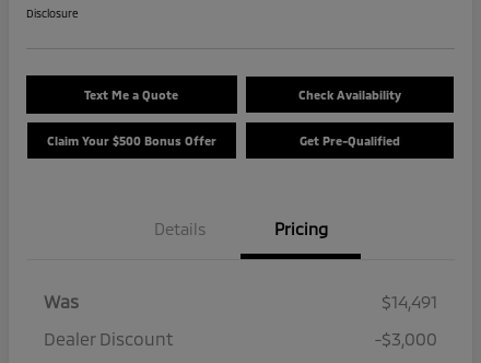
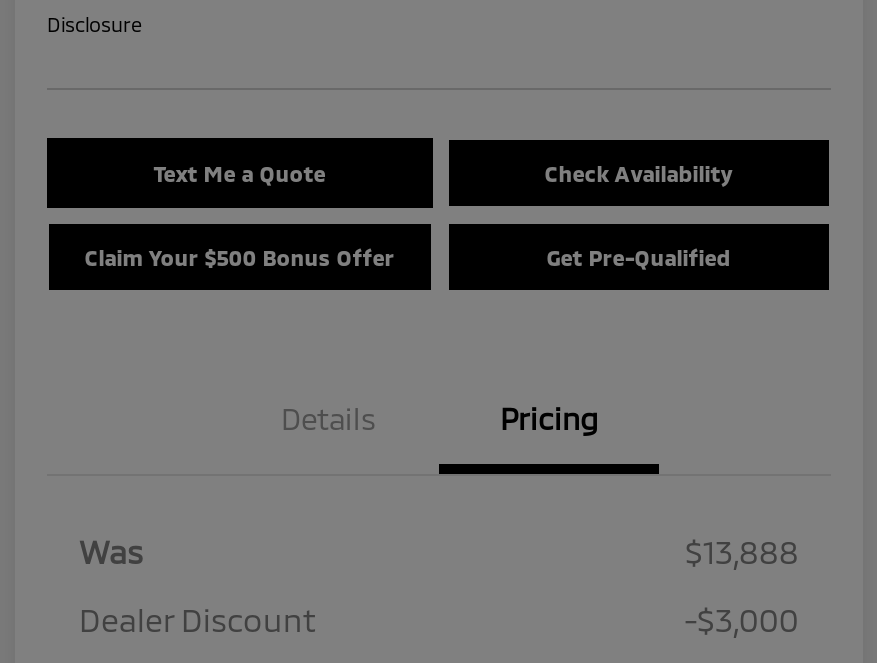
[382,291,437,312] $14,491 -> [685,532,799,570] $13,888

